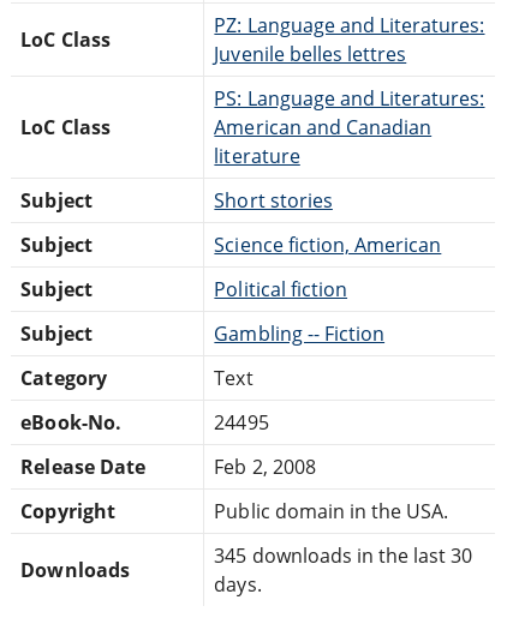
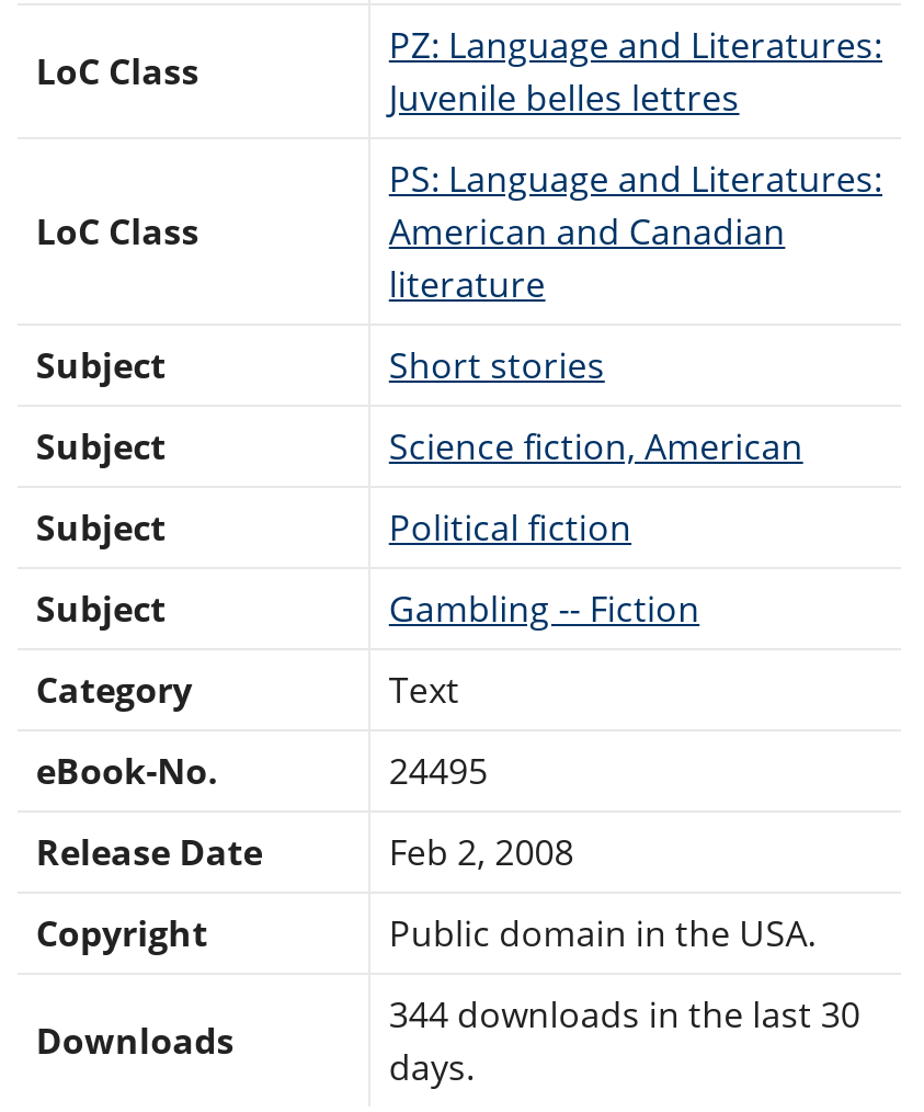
[214,542,473,568] 345 downloads in the last 30 -> [389,989,860,1038] 344 downloads in the last 30

